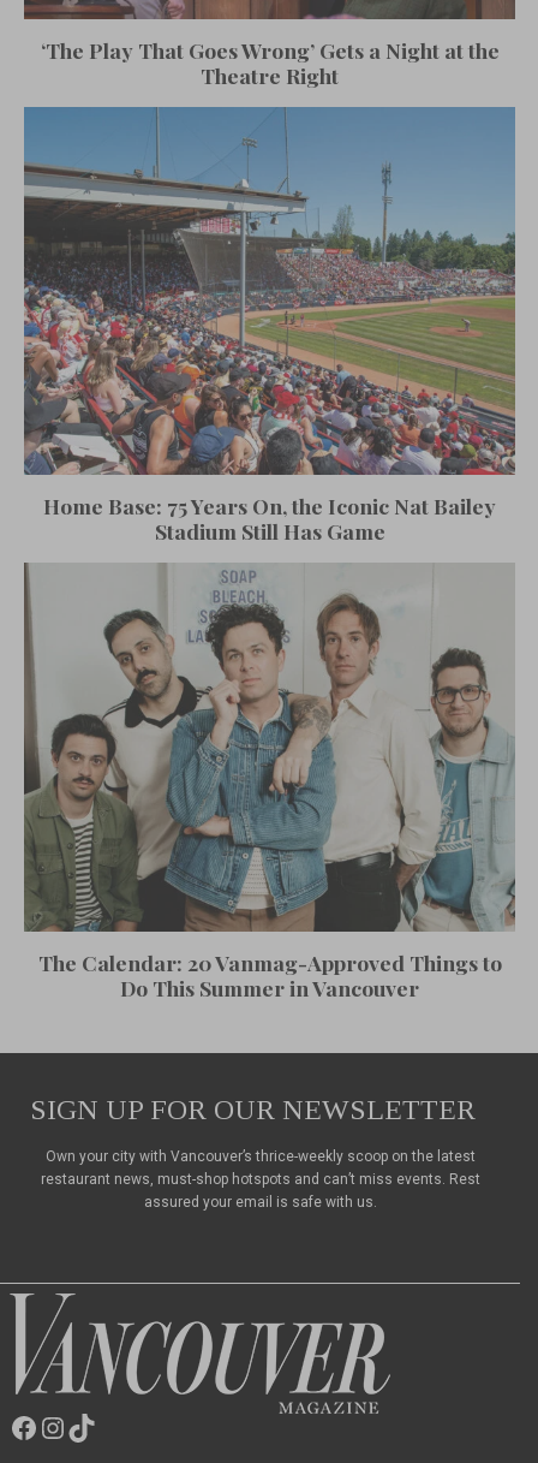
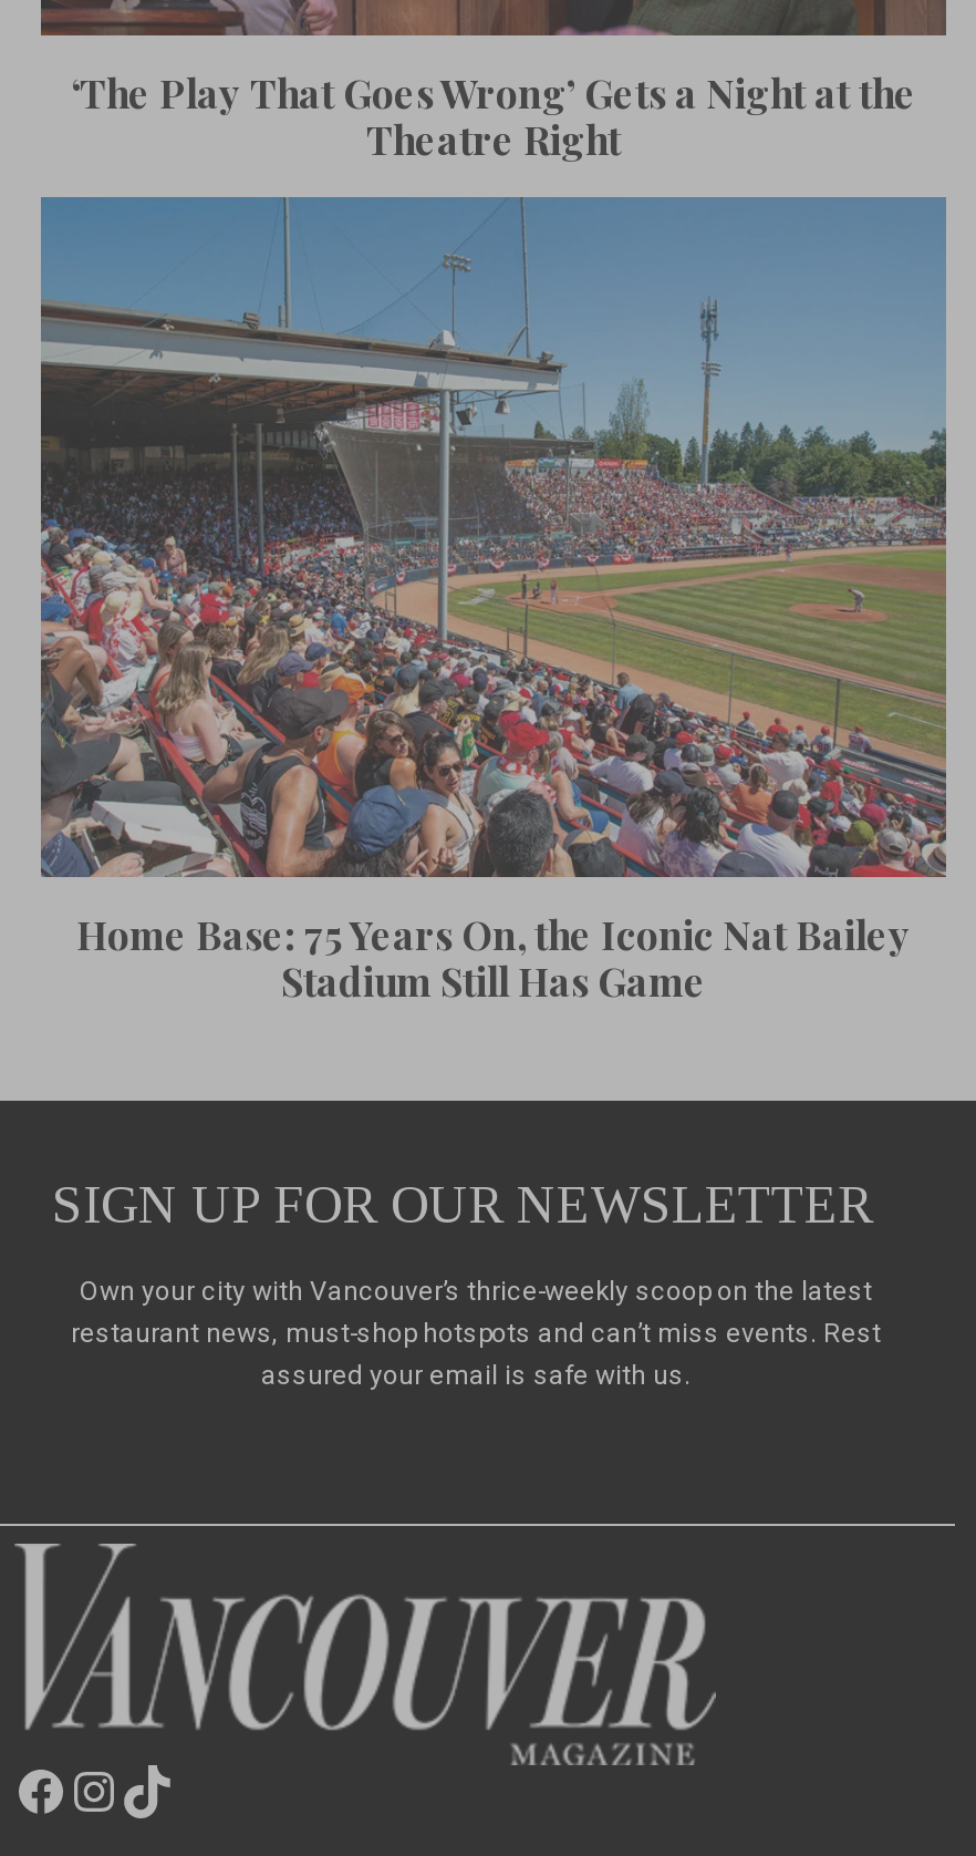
[23,561,516,1001] [image] | The Calendar: 20 Vanmag-Approved Things to | Do This Summer in Vancouver -> none

